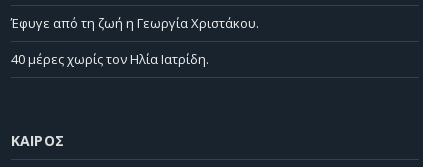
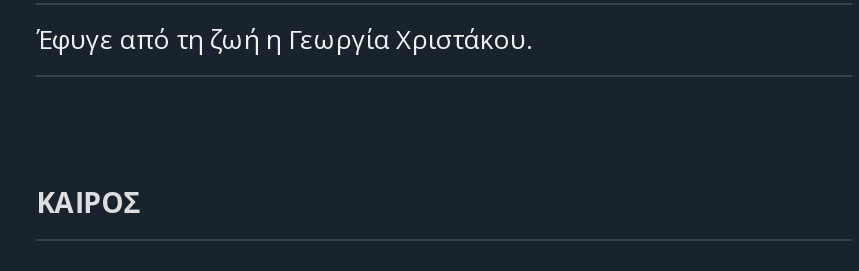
[11,50,209,68] 40 μέρες χωρίς τον Ηλία Ιατρίδη. -> none

